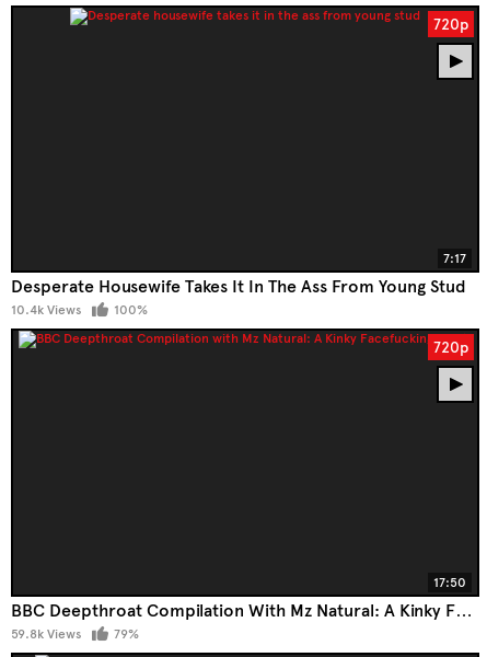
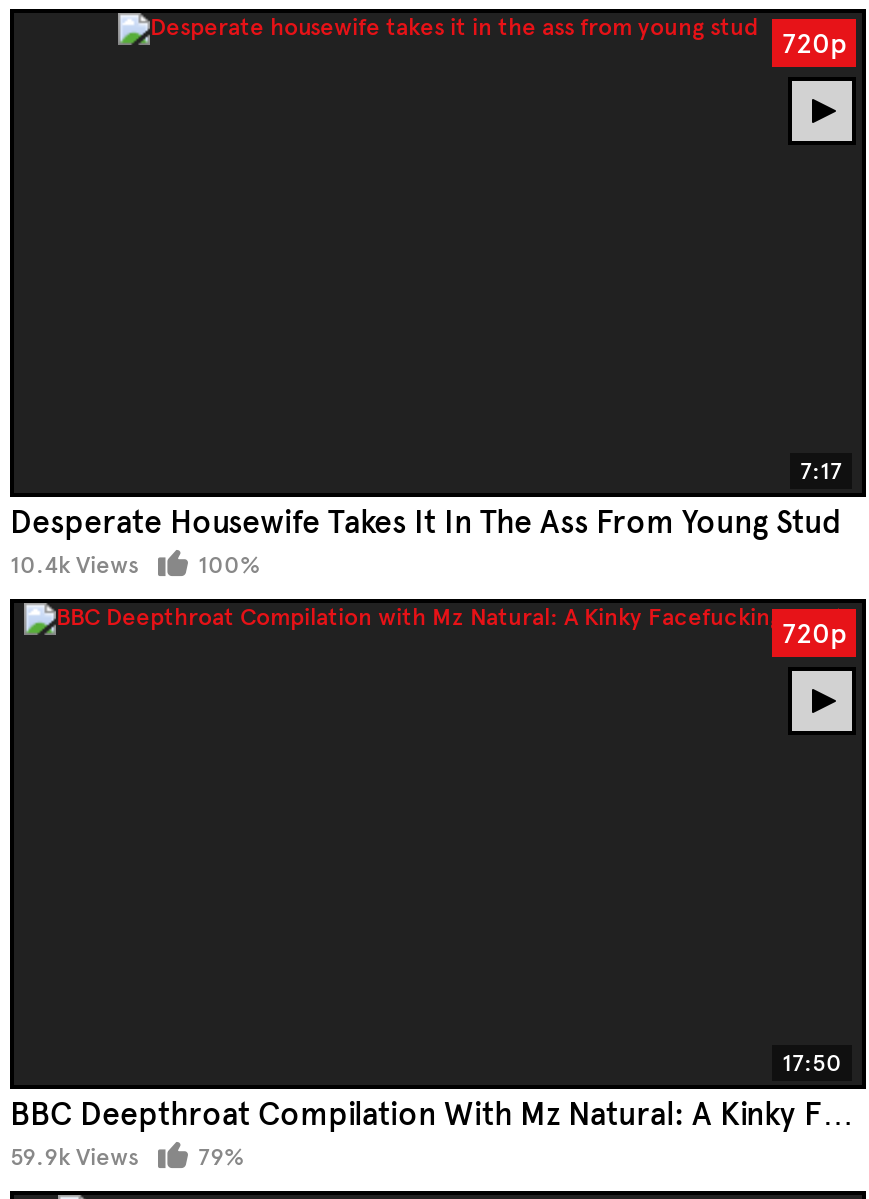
[11,626,81,642] 59.8k Views -> [10,1143,138,1171] 59.9k Views

